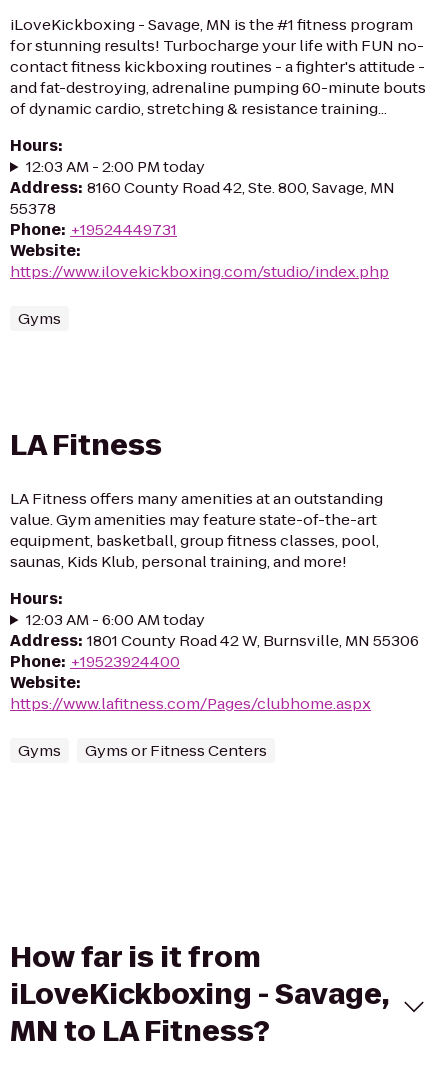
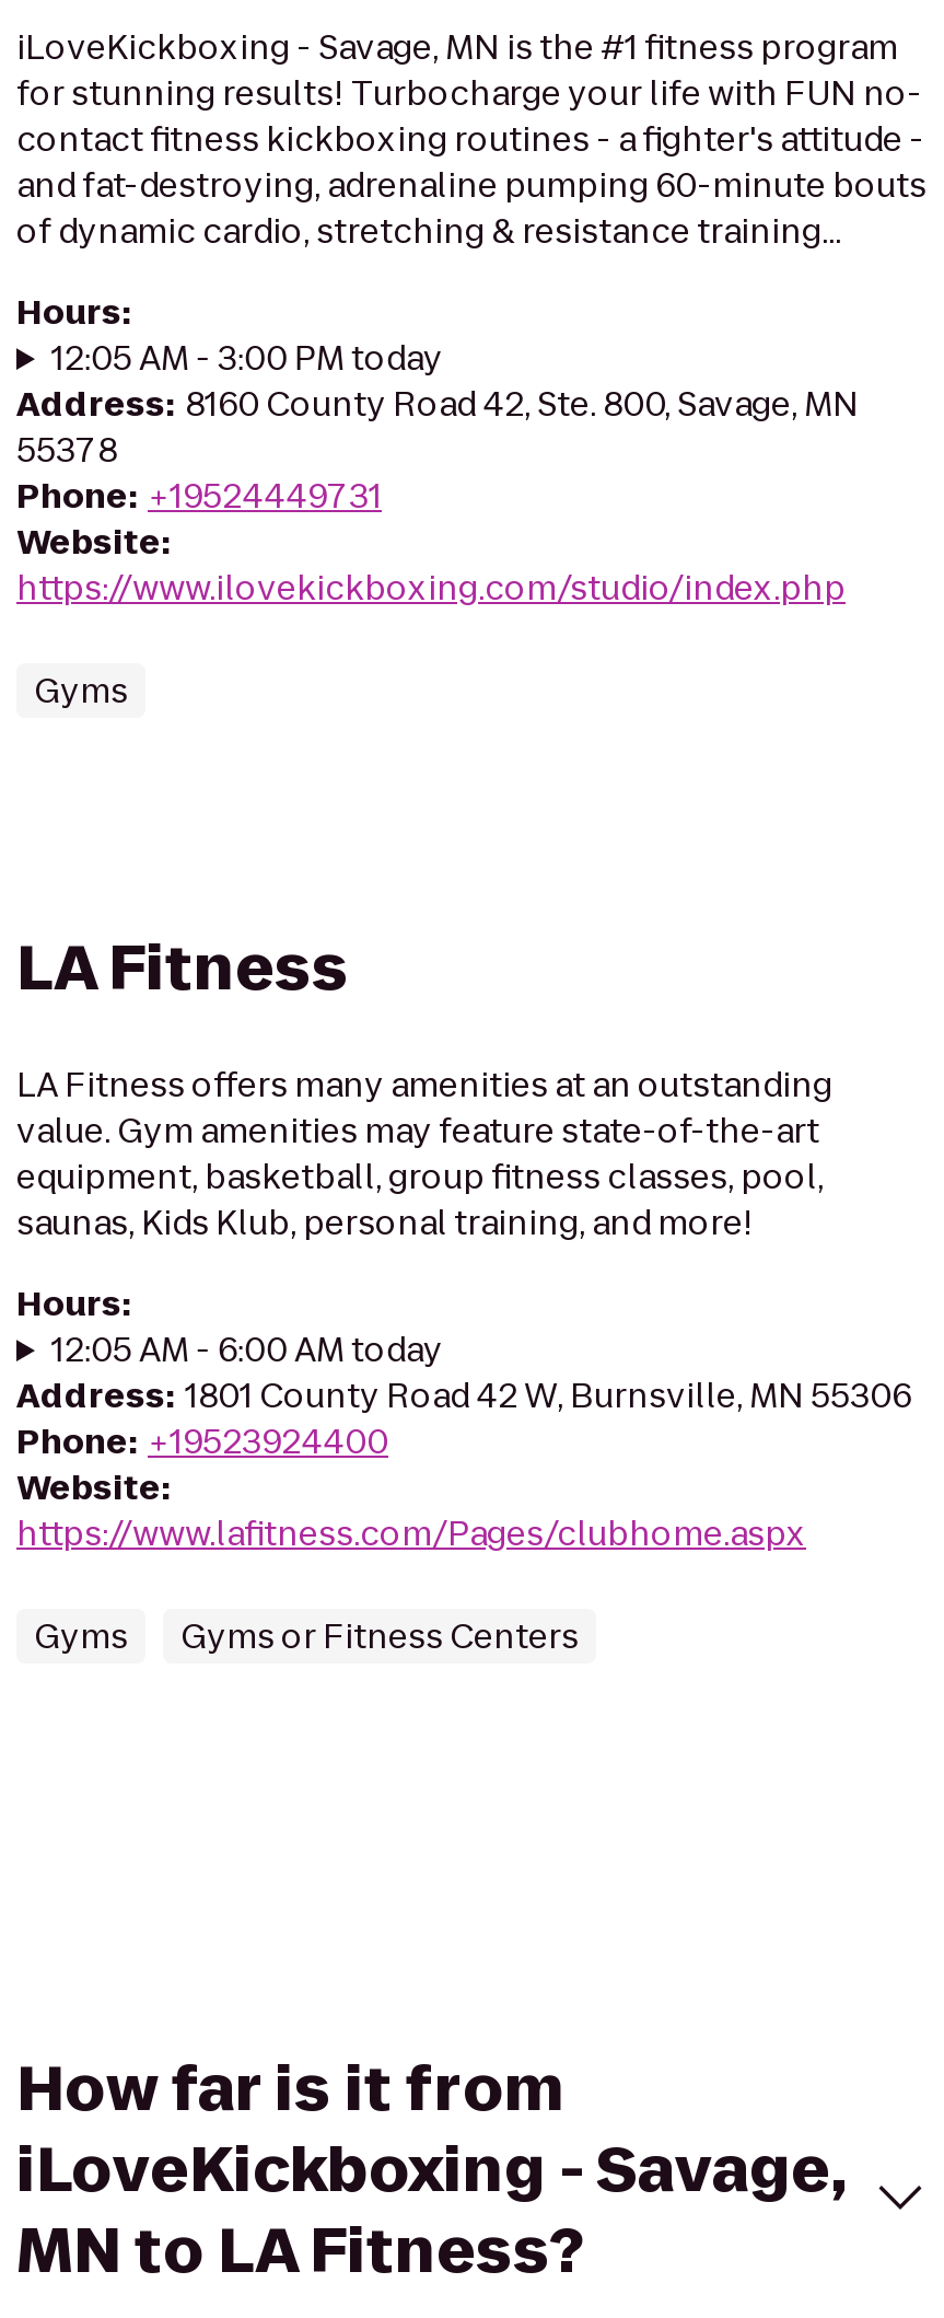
[26,156,205,177] 12:03 AM - 2:00 PM today -> [51,335,443,381] 12:05 AM - 3:00 PM today
[26,609,205,630] 12:03 AM - 6:00 AM today -> [51,1326,443,1372] 12:05 AM - 6:00 AM today

